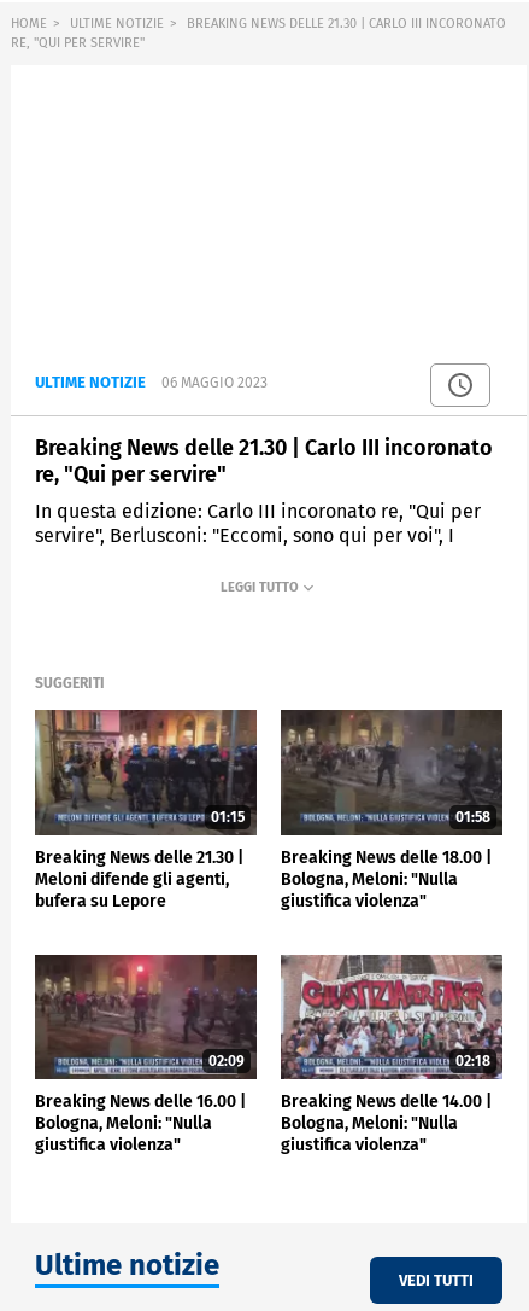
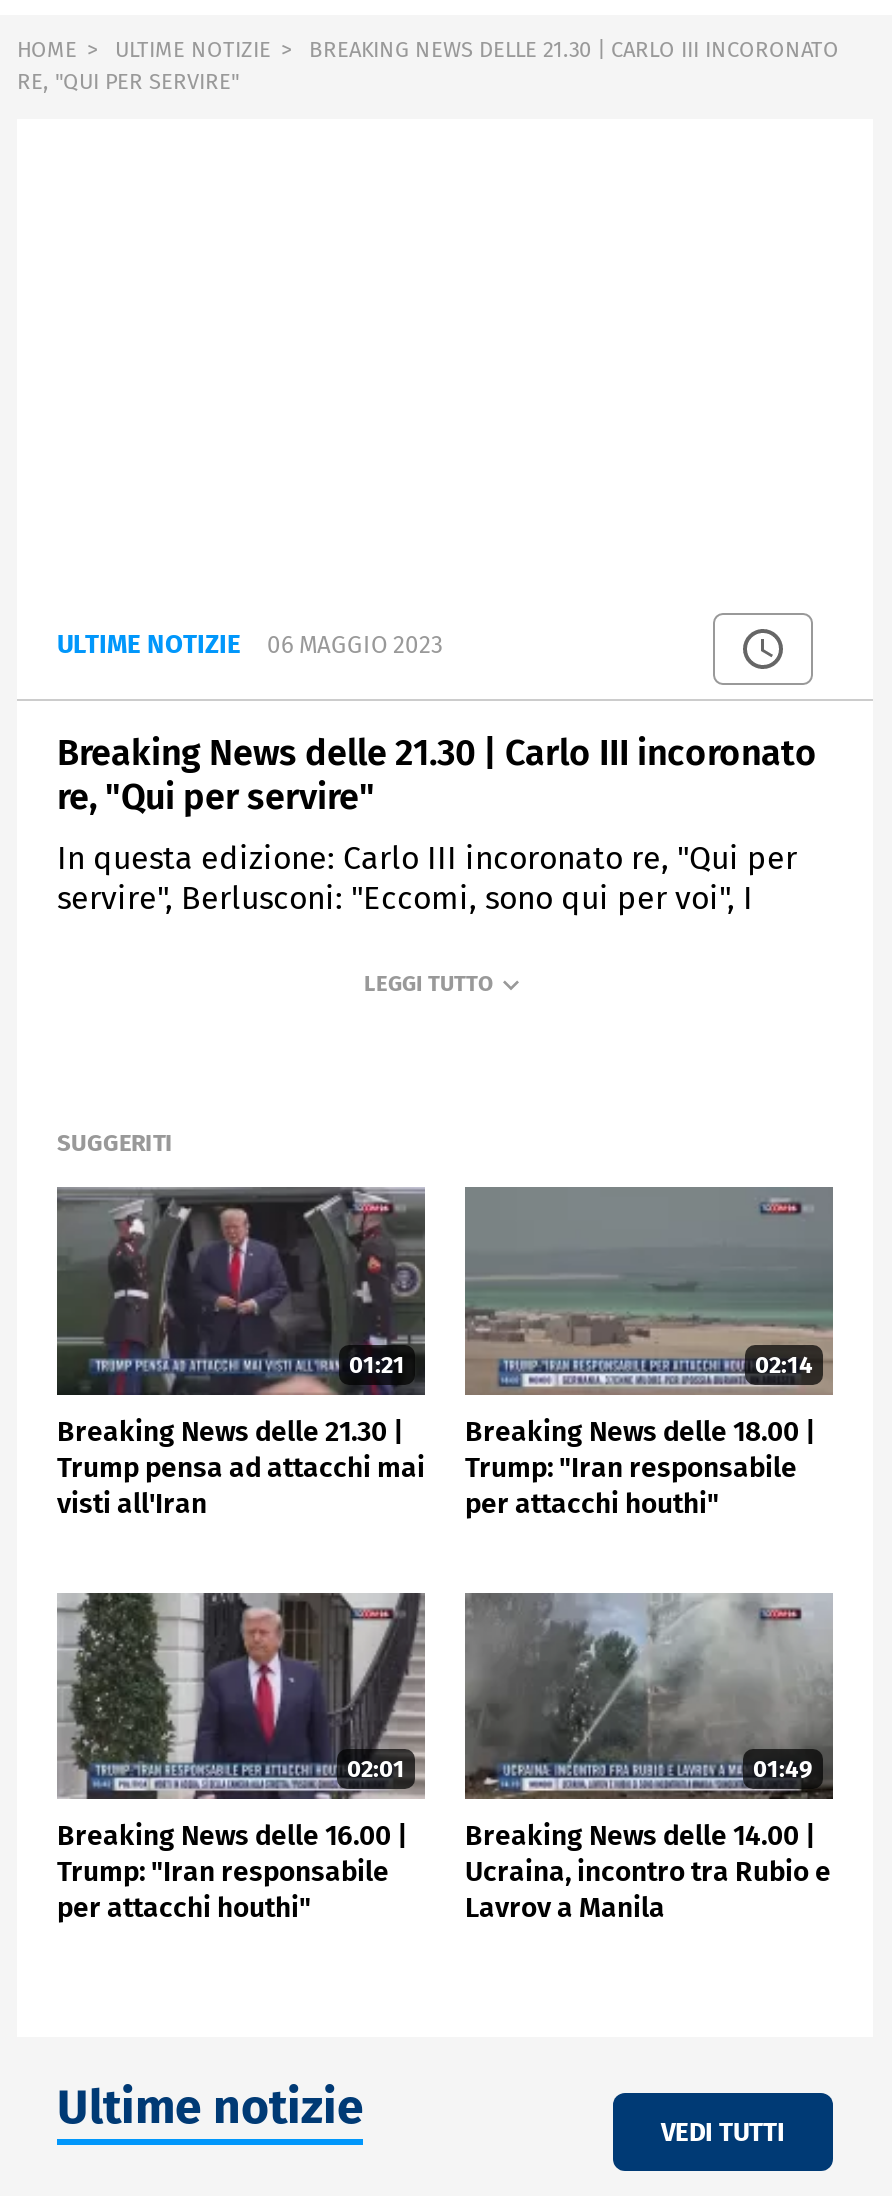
[35,709,257,835] [image] | 01:15 -> [57,1187,425,1395] [image] | 01:21
[280,709,504,837] [image] | 01:58 -> [463,1185,835,1397] [image] | 02:14
[35,869,229,911] Meloni difende gli agenti, | bufera su Lepore -> [57,1451,425,1521] Trump pensa ad attacchi mai | visti all'Iran
[281,869,458,911] Bologna, Meloni: "Nulla | giustifica violenza" -> [465,1451,797,1521] Trump: "Iran responsabile | per attacchi houthi"
[35,954,257,1079] [image] | 02:09 -> [57,1591,427,1799] [image] | 02:01
[281,955,502,1080] [image] | 02:18 -> [465,1593,833,1801] [image] | 01:49
[35,1113,212,1156] Bologna, Meloni: "Nulla | giustifica violenza" -> [57,1856,389,1926] Trump: "Iran responsabile | per attacchi houthi"
[281,1113,458,1156] Bologna, Meloni: "Nulla | giustifica violenza" -> [465,1856,831,1926] Ucraina, incontro tra Rubio e | Lavrov a Manila

